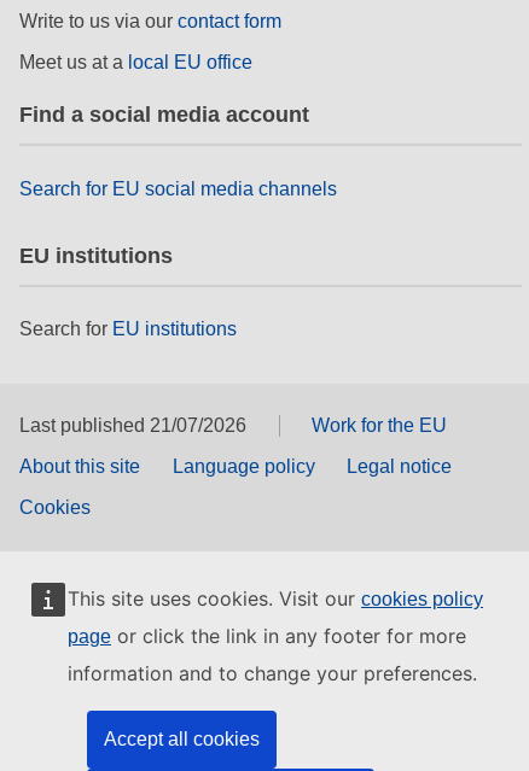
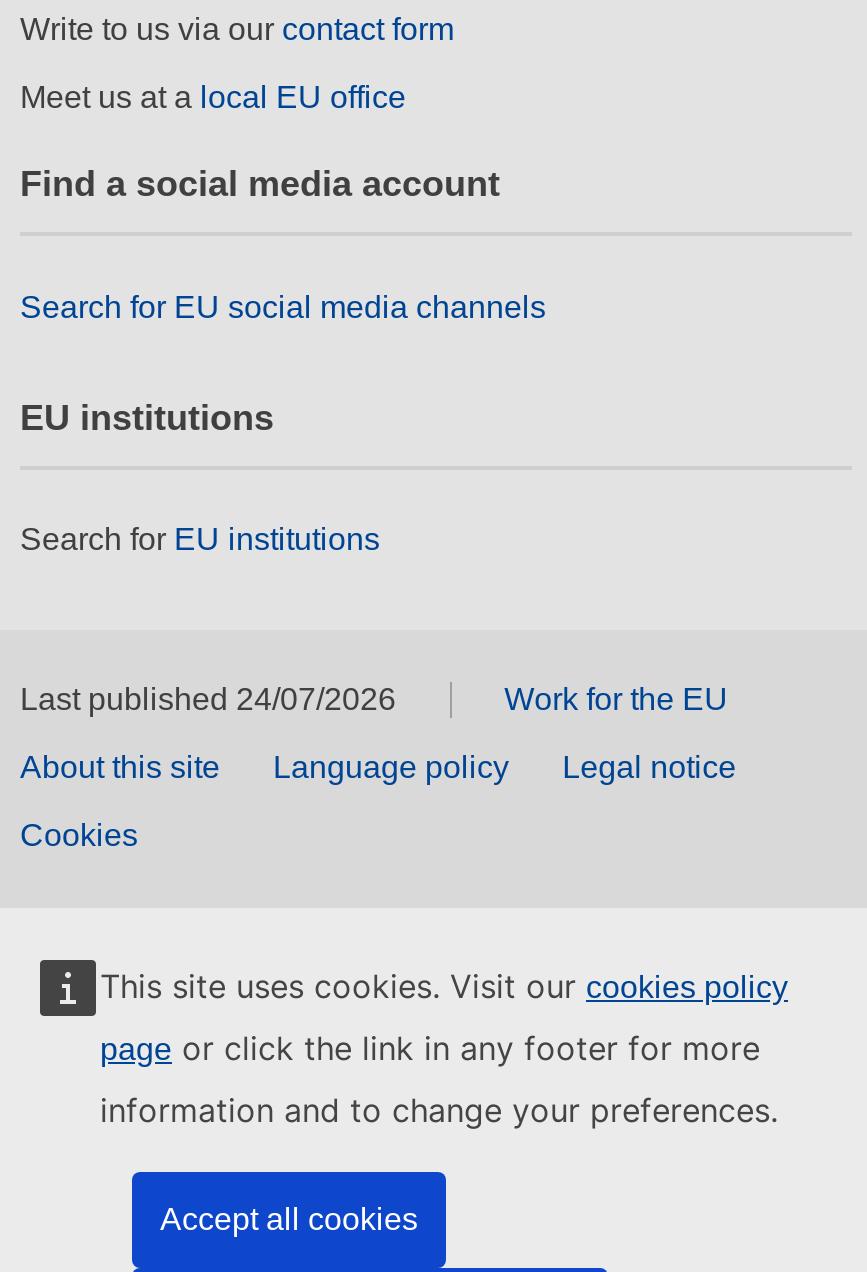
[19,416,246,436] Last published 21/07/2026 -> [20,683,396,717] Last published 24/07/2026

